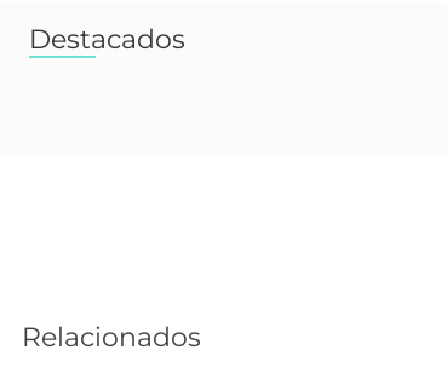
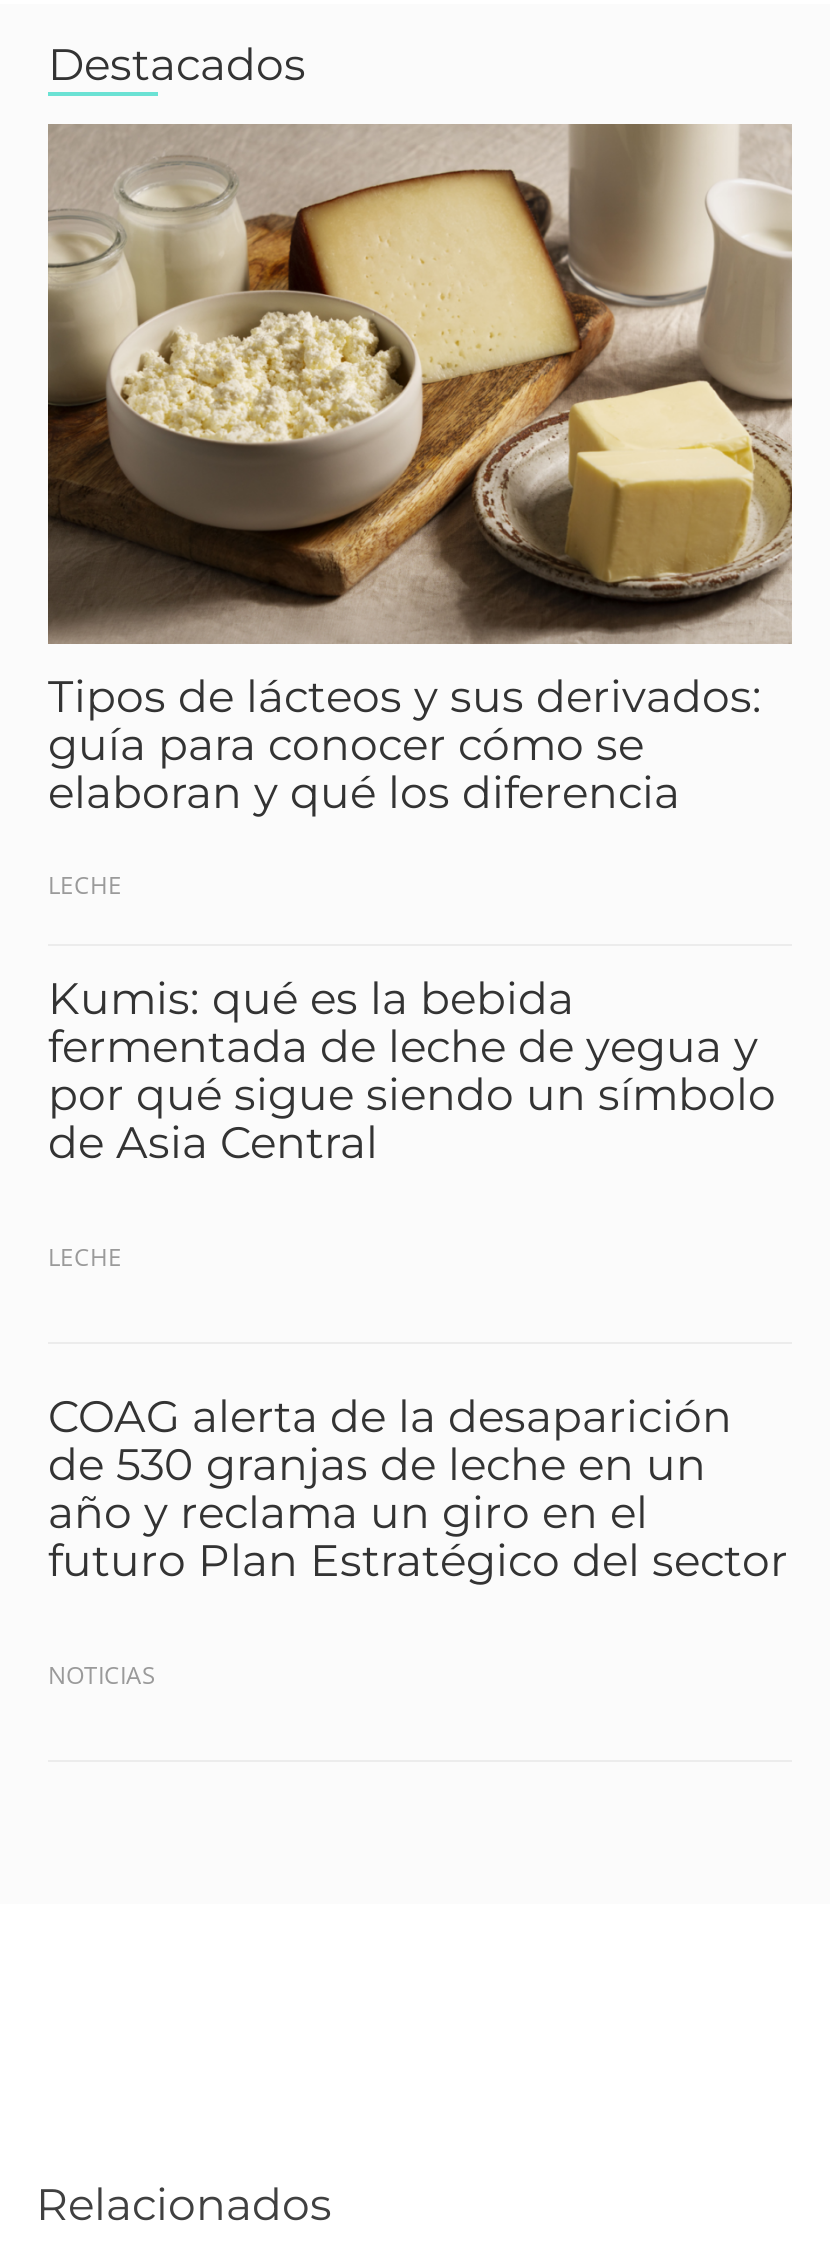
none -> [46,122,794,1693] [image] | Tipos de lácteos y sus derivados: | guía para conocer cómo se | elaboran y qué los diferencia | LECHE | Kumis: qué es la bebida | fermentada de leche de yegua y | por qué sigue siendo un símbolo | de Asia Central | LECHE | COAG alerta de la desaparición | de 530 granjas de leche en un | año y reclama un giro en el | futuro Plan Estratégico del sector | NOTICIAS

